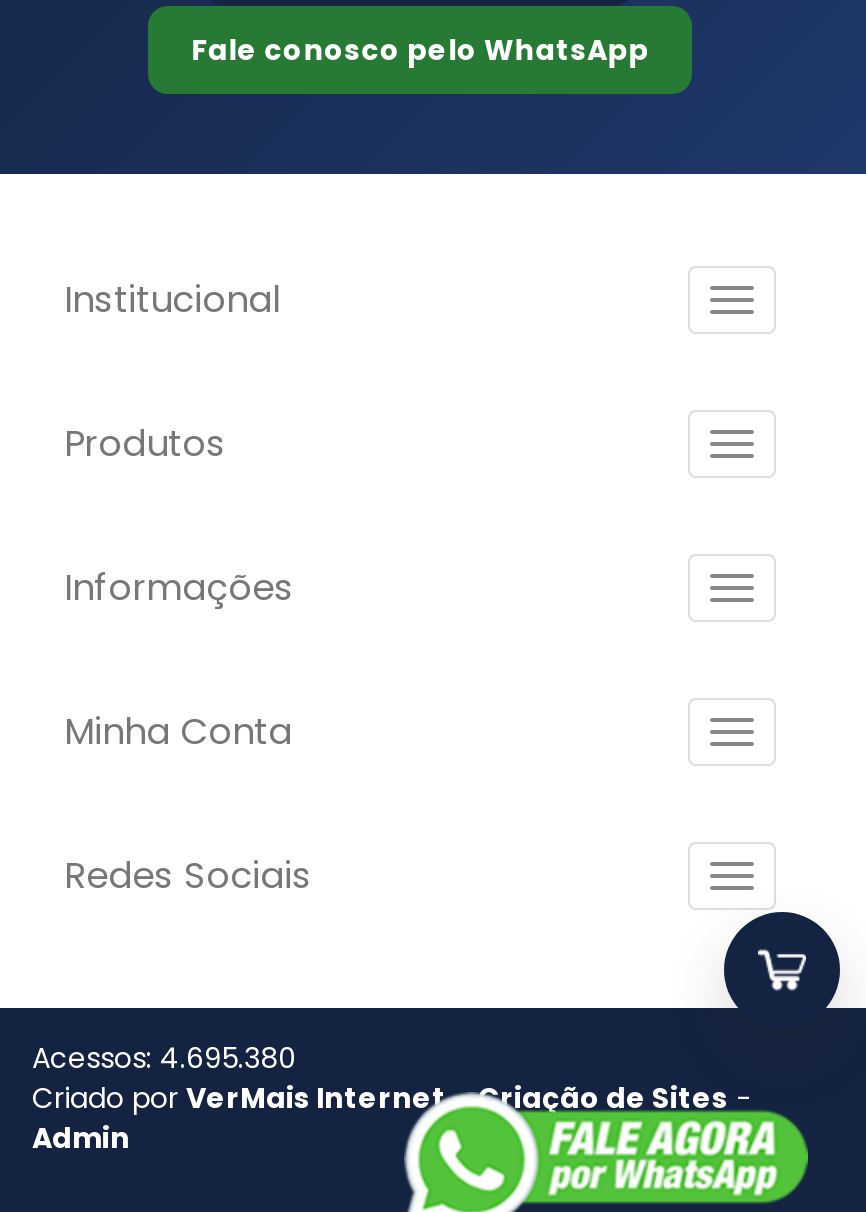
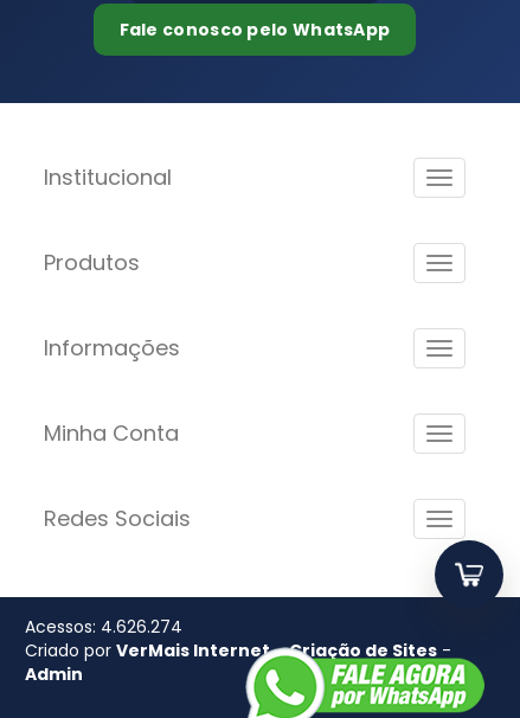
[32,1037,296,1077] Acessos: 4.695.380 -> [25,614,182,638] Acessos: 4.626.274

